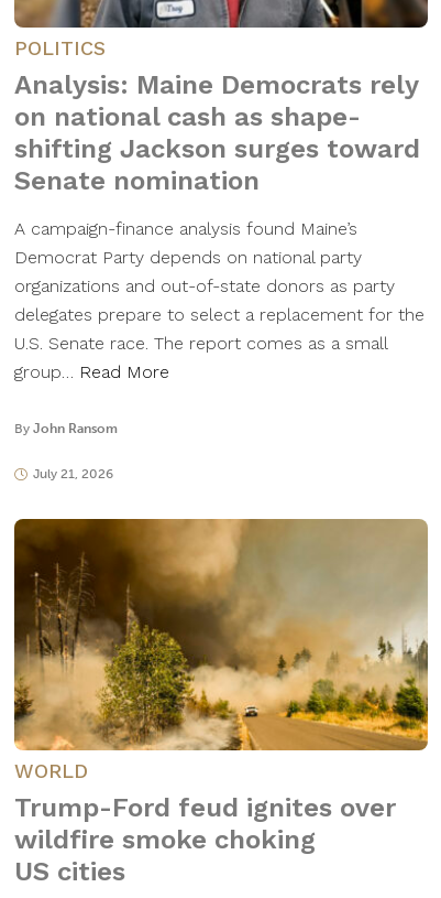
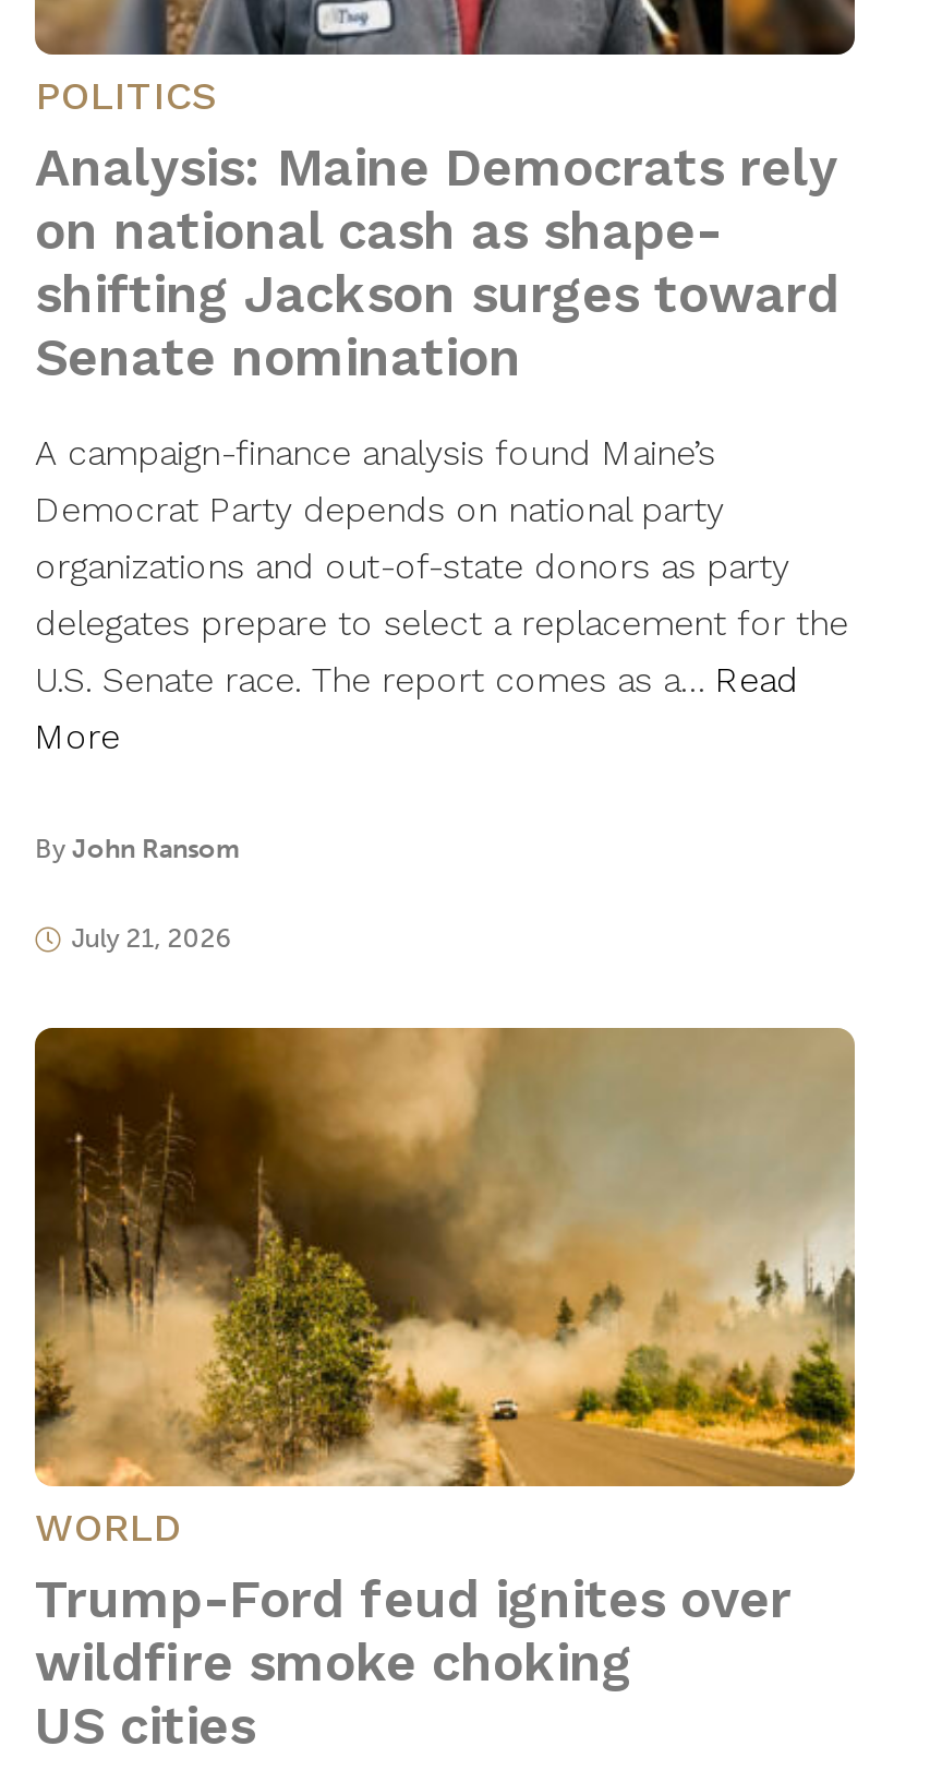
[14,333,387,382] U.S. Senate race. The report comes as a small | group… Read More -> [35,659,798,757] U.S. Senate race. The report comes as a… Read | More

